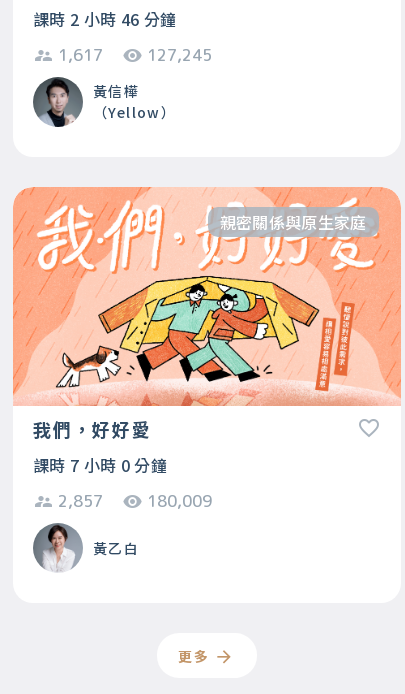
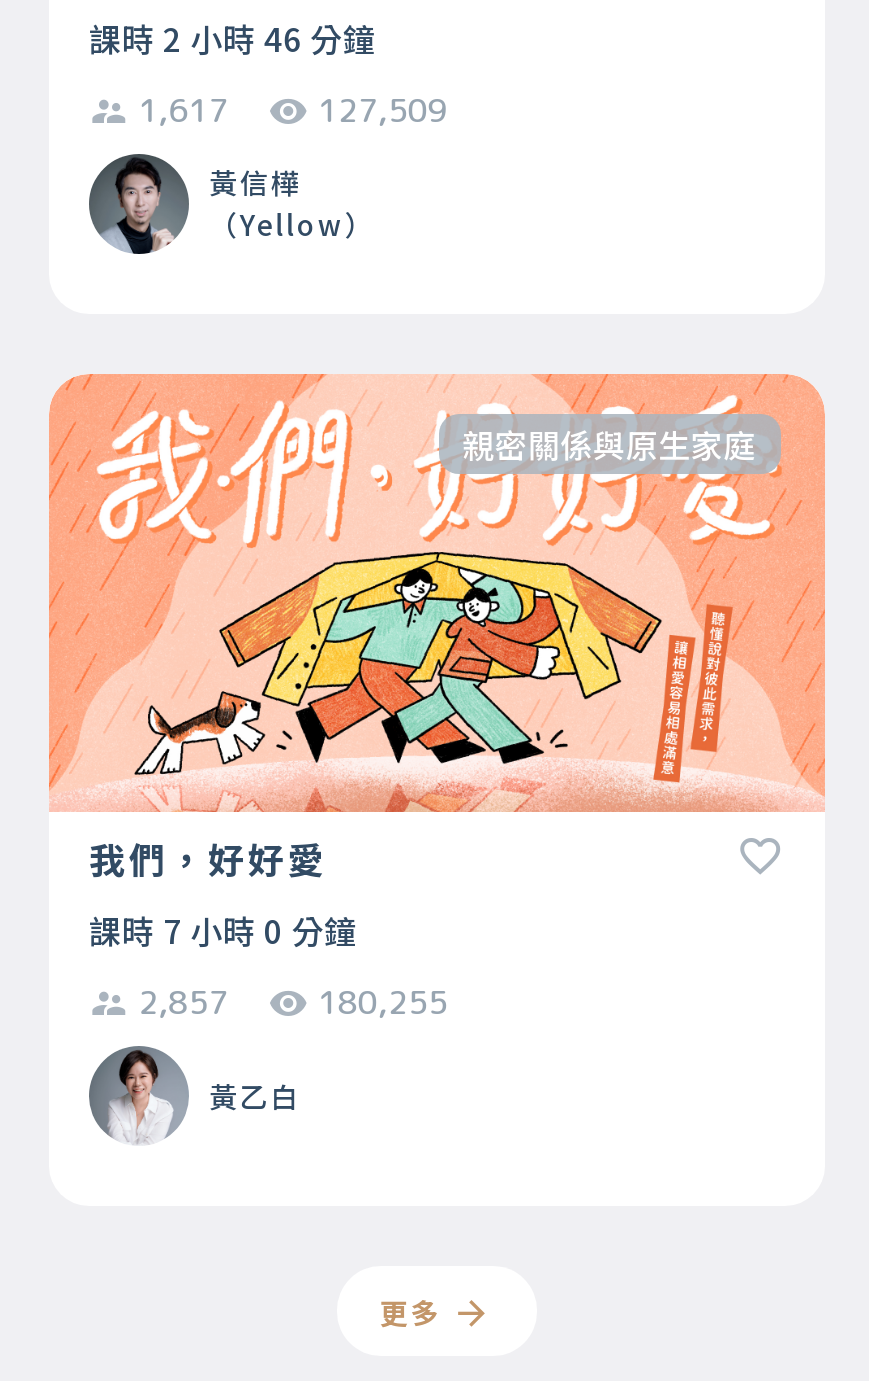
[147,44,212,66] 127,245 -> [318,89,448,133] 127,509
[147,490,212,512] 180,009 -> [318,980,448,1024] 180,255

